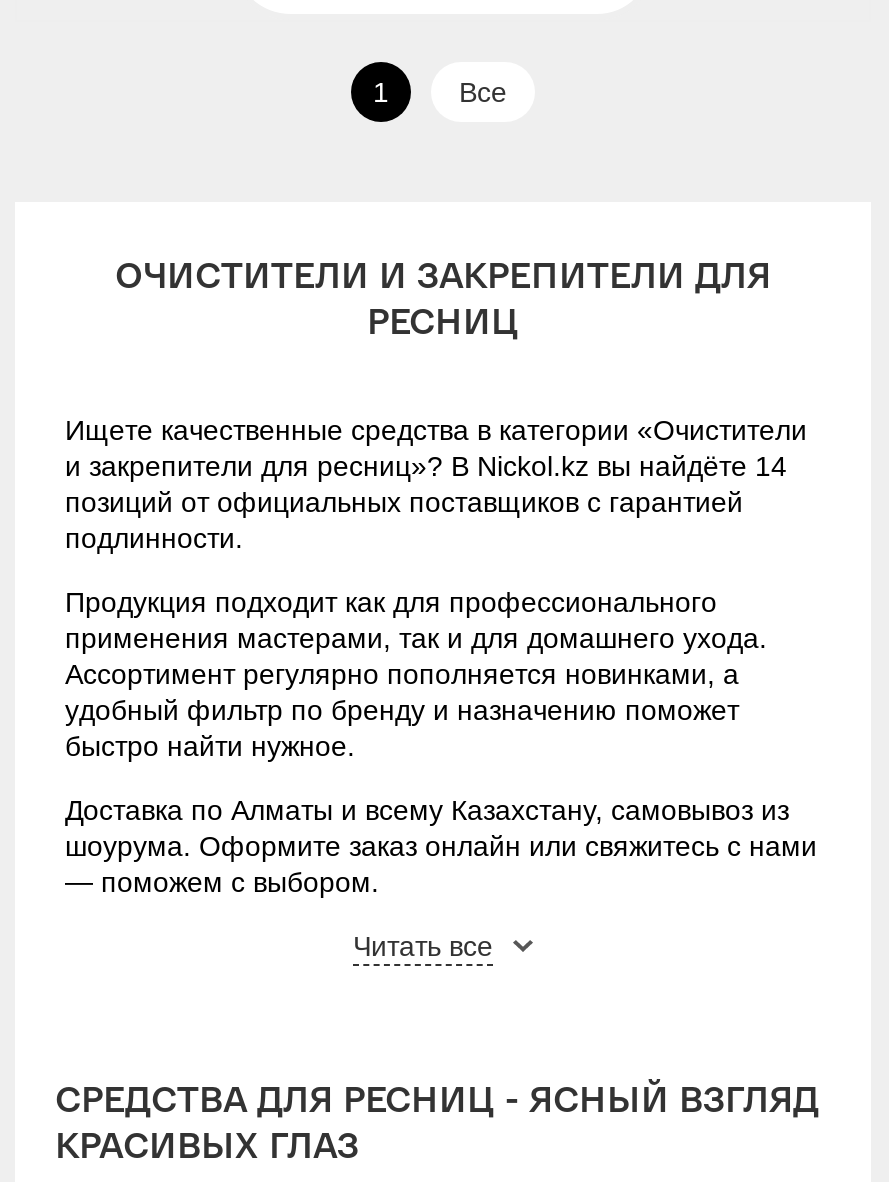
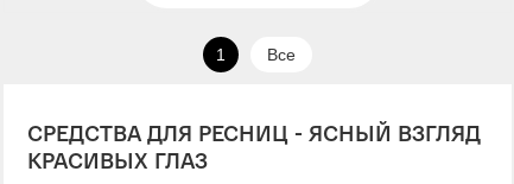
[65,252,817,962] ОЧИСТИТЕЛИ И ЗАКРЕПИТЕЛИ ДЛЯ | РЕСНИЦ | Ищете качественные средства в категории «Очистители | и закрепители для ресниц»? В Nickol.kz вы найдёте 14 | позиций от официальных поставщиков с гарантией | подлинности. | Продукция подходит как для профессионального | применения мастерами, так и для домашнего ухода. | Ассортимент регулярно пополняется новинками, а | удобный фильтр по бренду и назначению поможет | быстро найти нужное. | Доставка по Алматы и всему Казахстану, самовывоз из | шоурума. Оформите заказ онлайн или свяжитесь с нами | — поможем с выбором. | Читать все -> none

